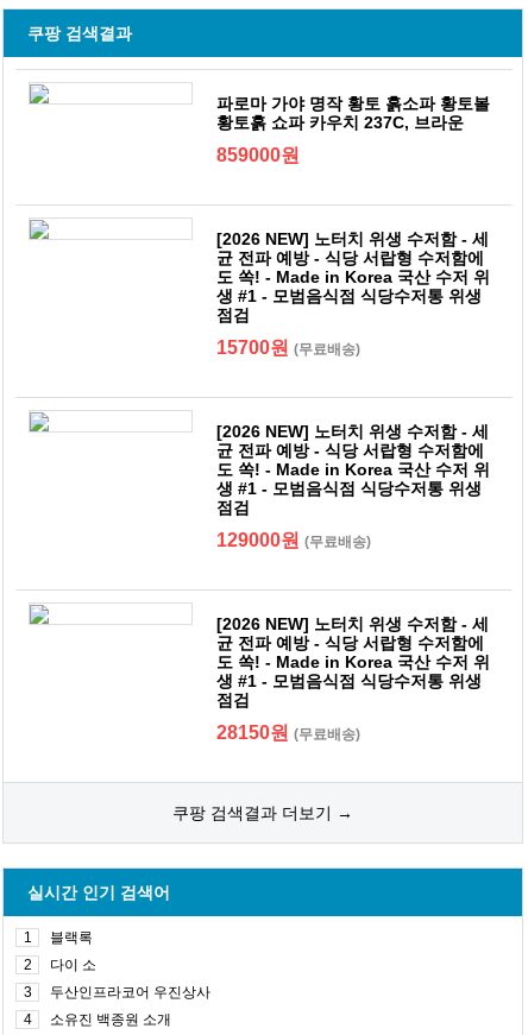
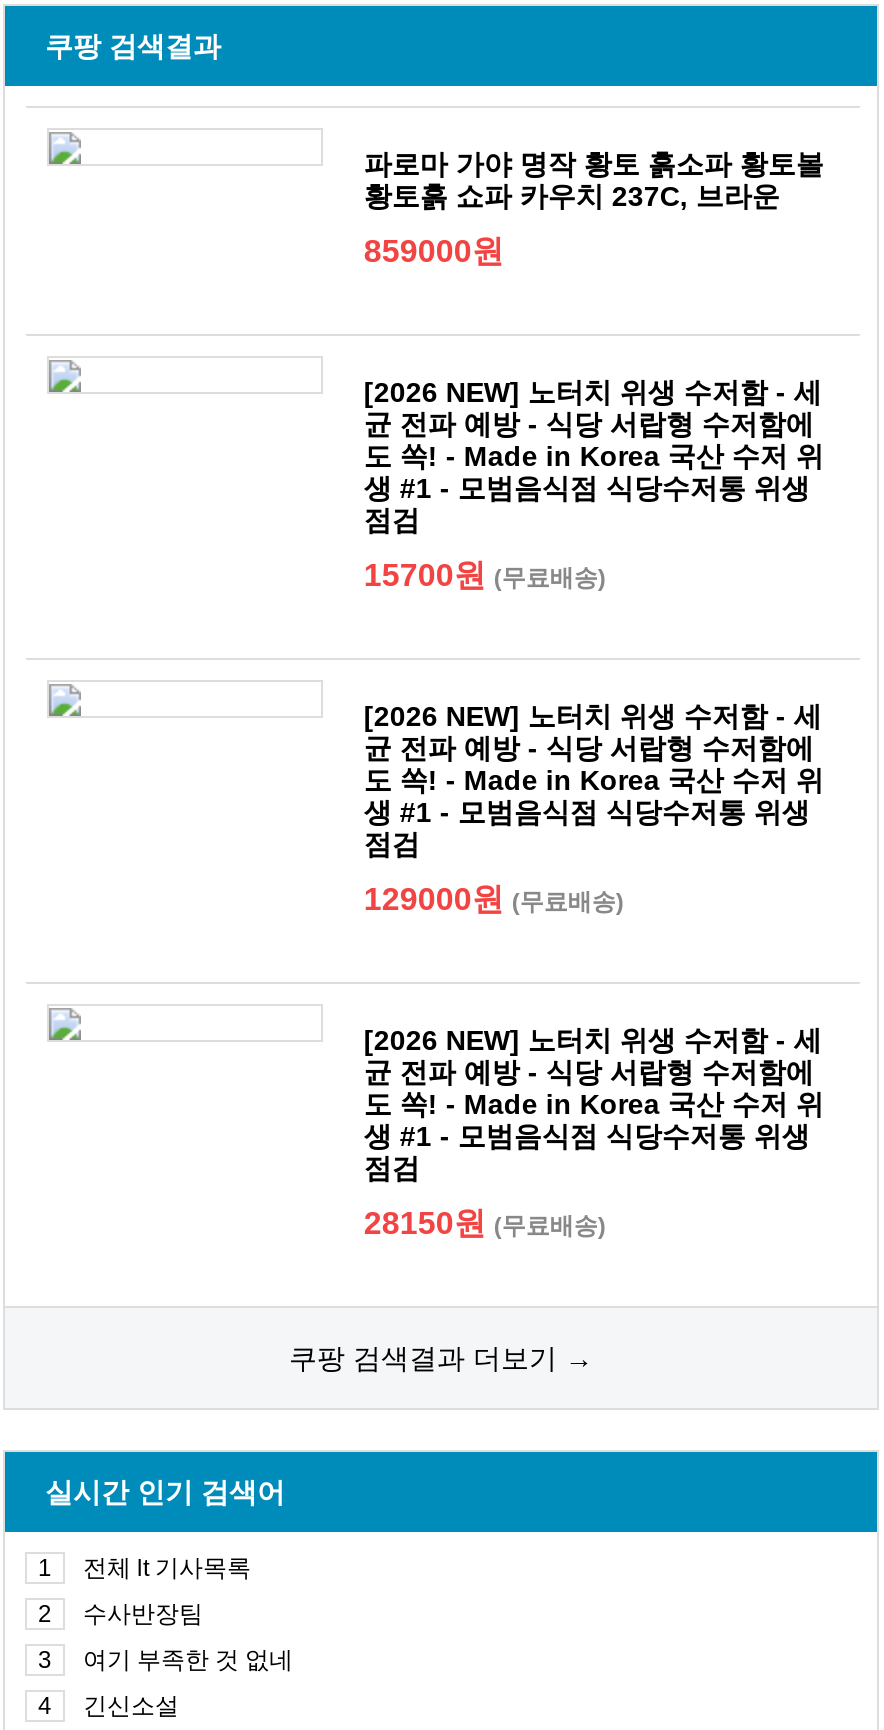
[50,929,93,946] 블랙록 -> [83,1554,251,1582] 전체 lt 기사목록
[50,957,96,973] 다이 소 -> [83,1600,203,1628] 수사반장팀
[50,984,210,1001] 두산인프라코어 우진상사 -> [83,1646,293,1674] 여기 부족한 것 없네
[50,1011,171,1028] 소유진 백종원 소개 -> [83,1692,179,1720] 긴신소설

